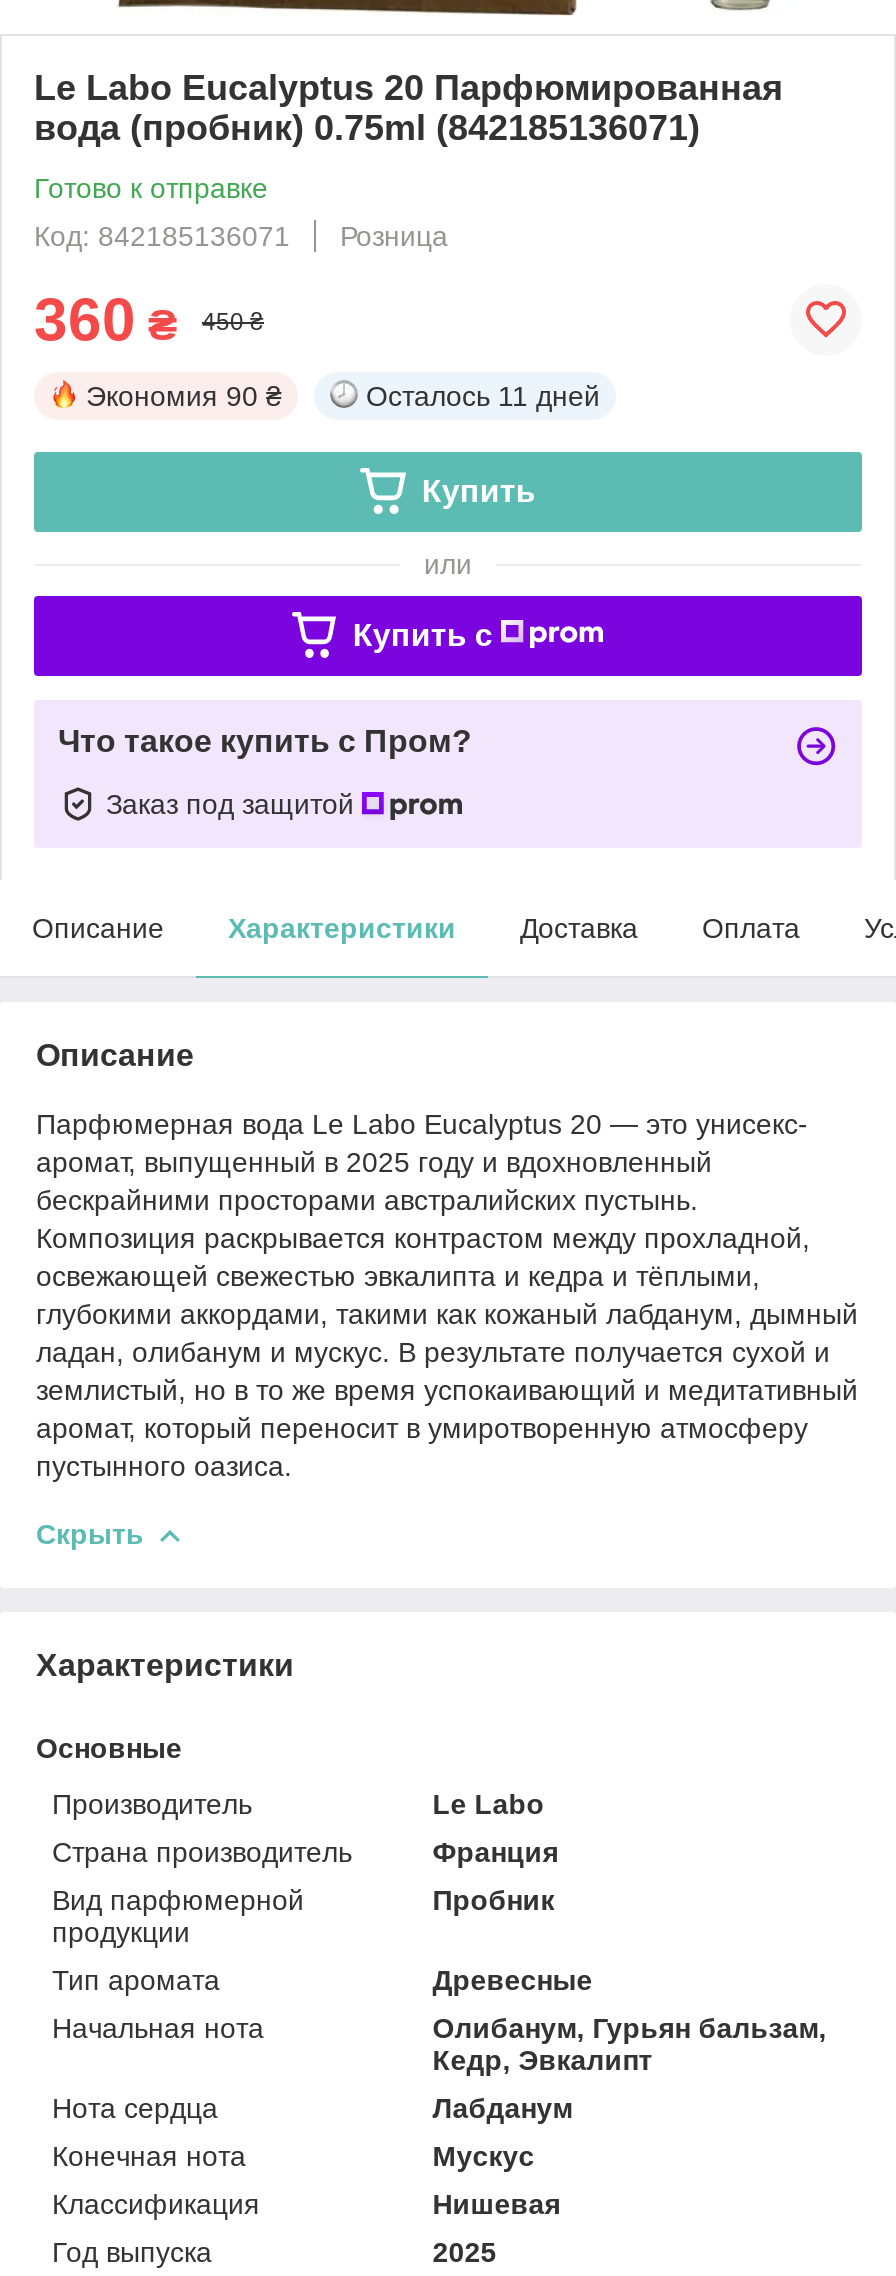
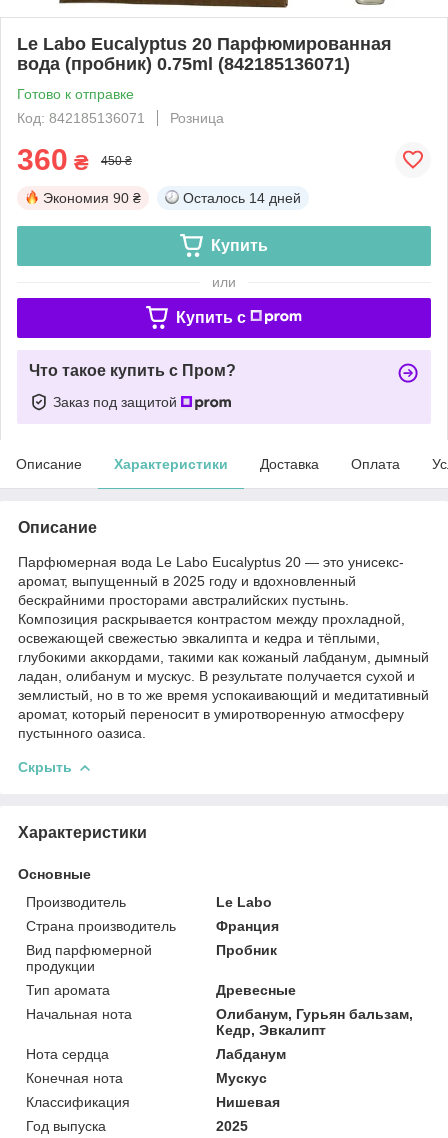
[366,380,600,412] Осталось 11 дней -> [183,190,301,206] Осталось 14 дней

